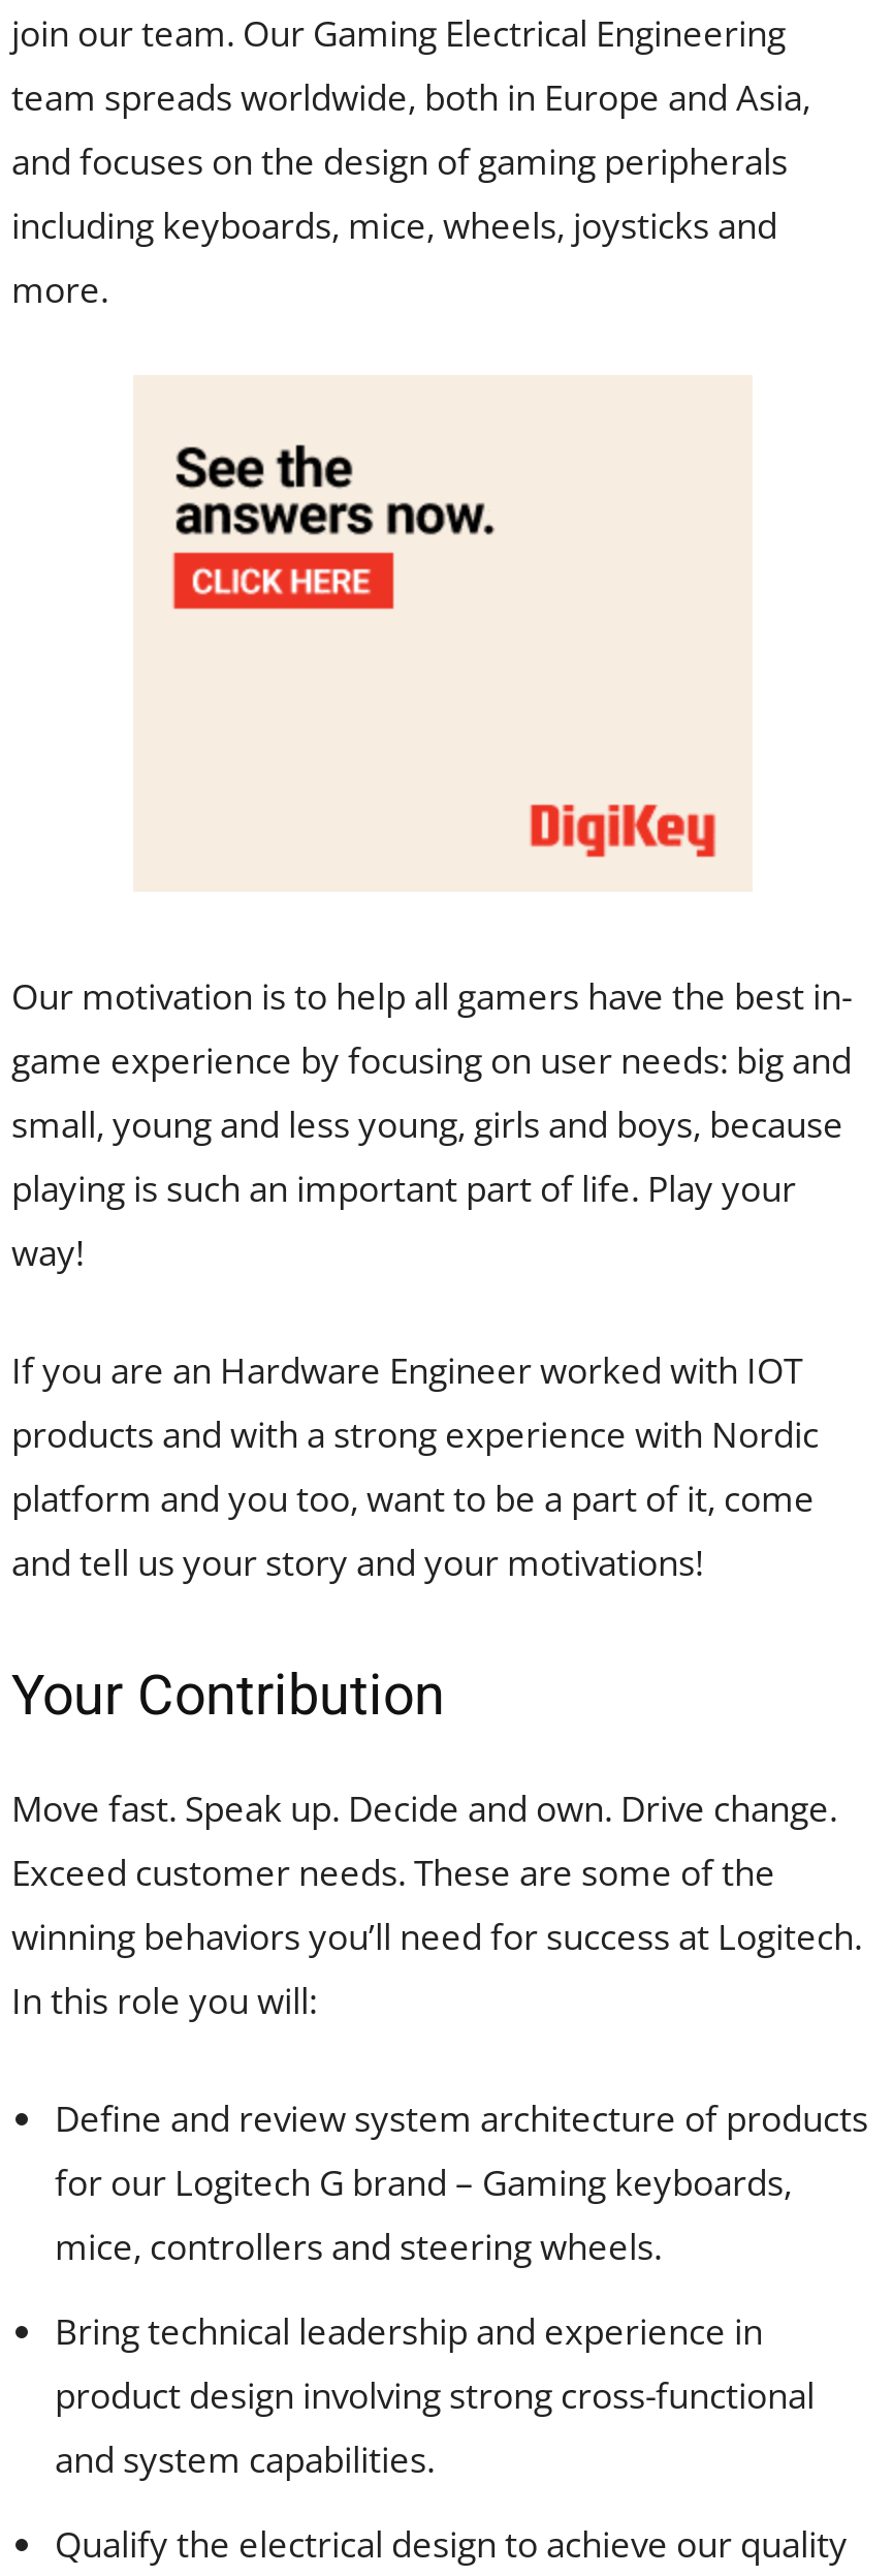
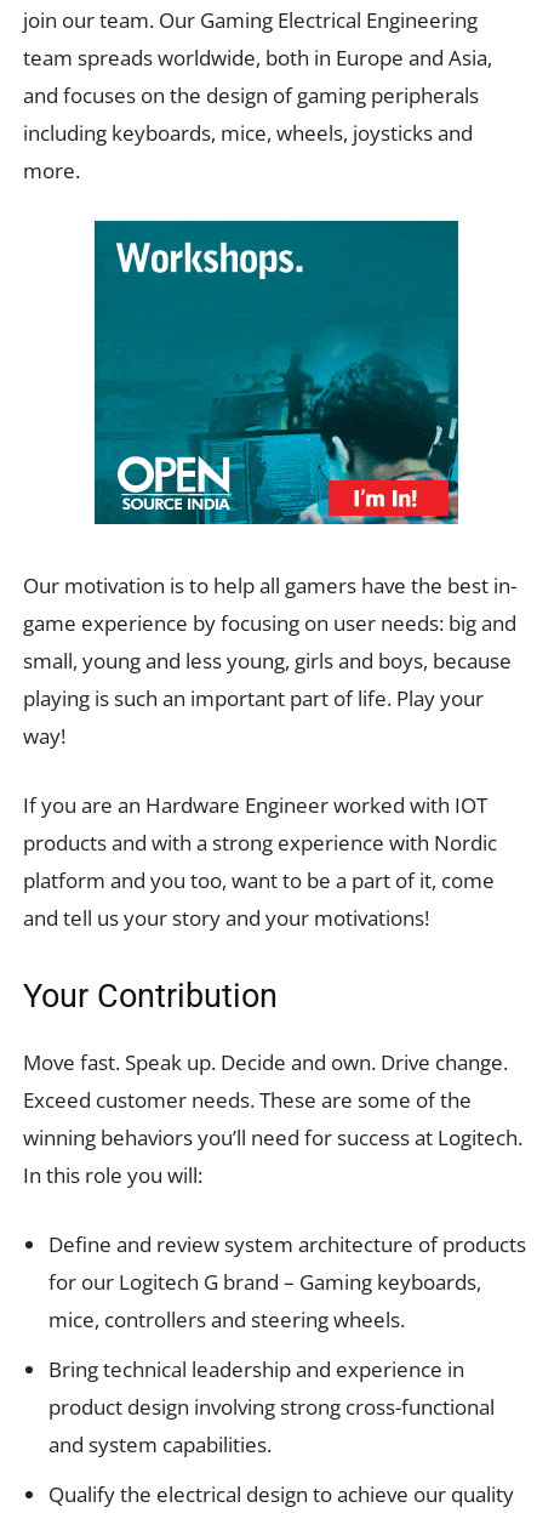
[133,375,753,892] [image] -> [93,220,459,525] [image]

